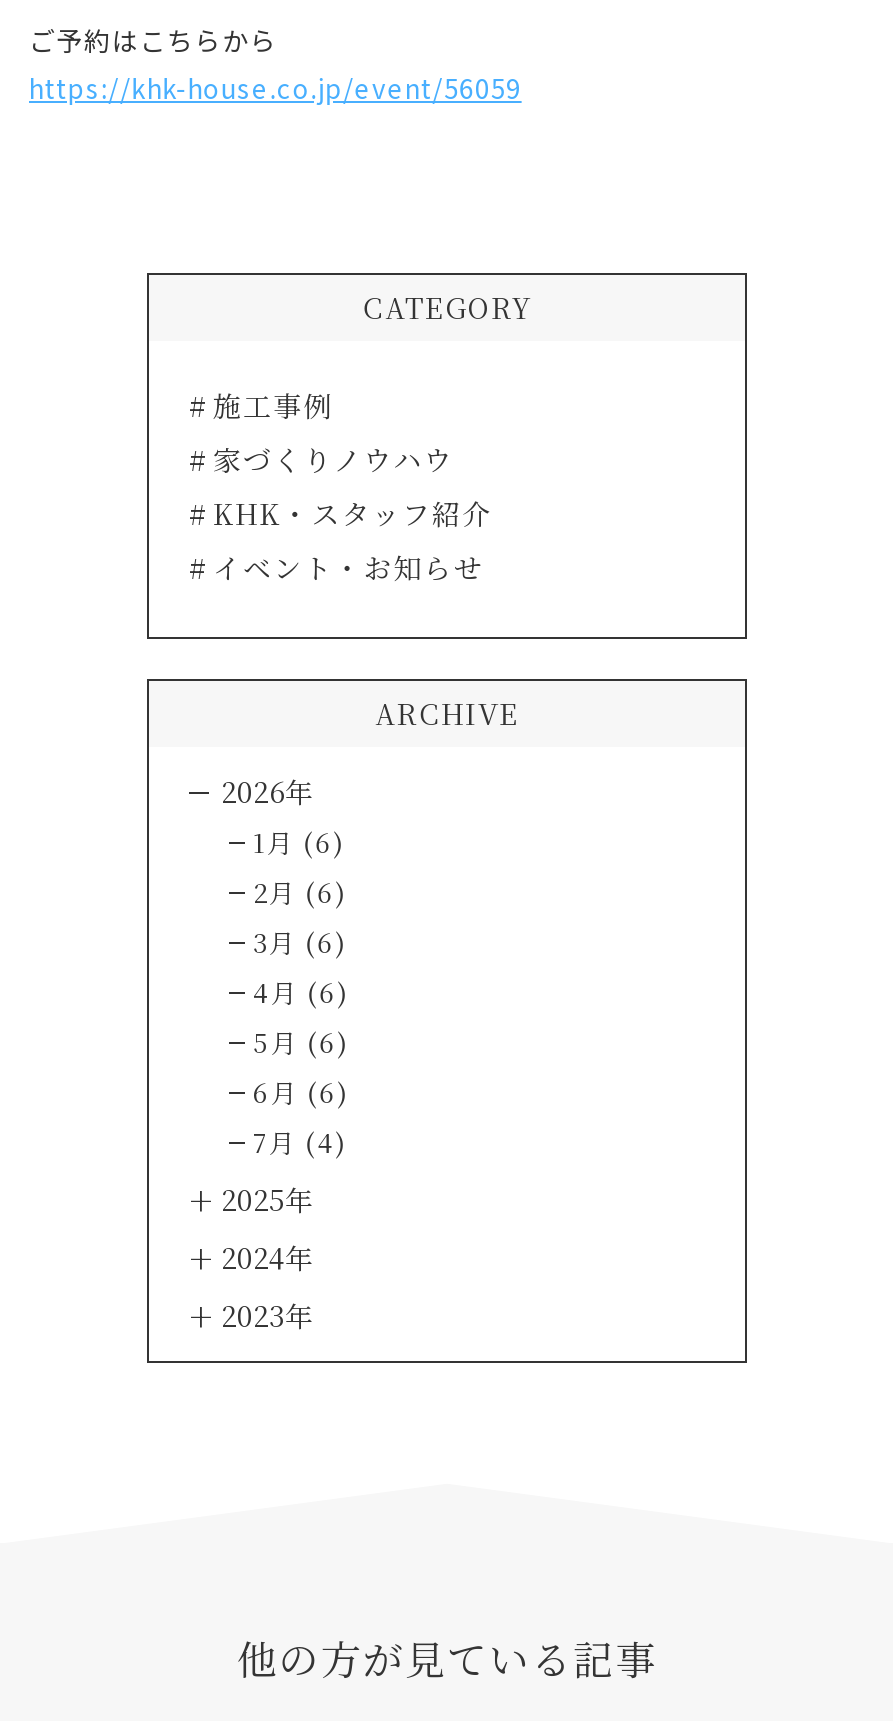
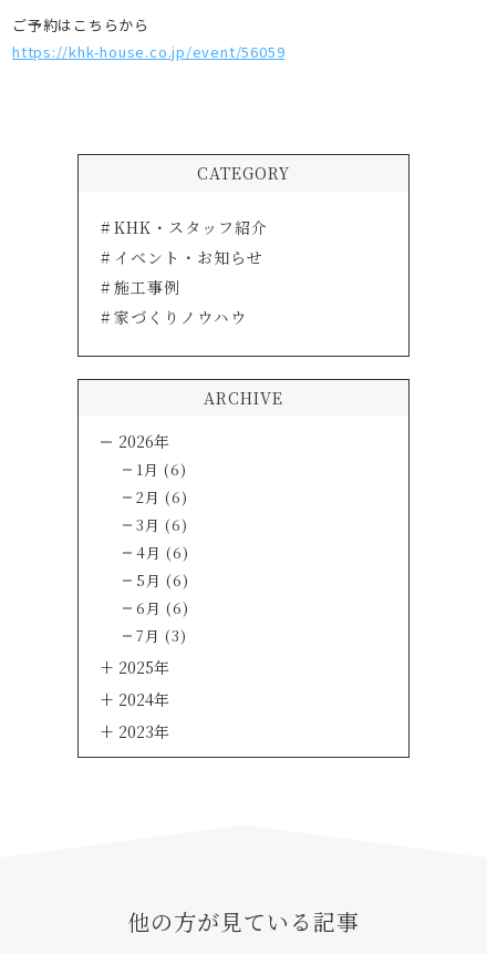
moved [213,386,454,480] -> [114,276,247,328]: 施工事例 | 家づくりノウハウ
moved [213,494,492,588] -> [114,217,268,269]: KHK・スタッフ紹介 | イベント・お知らせ
[253,1124,348,1162] 7月 (4) -> [136,625,187,646] 7月 (3)

